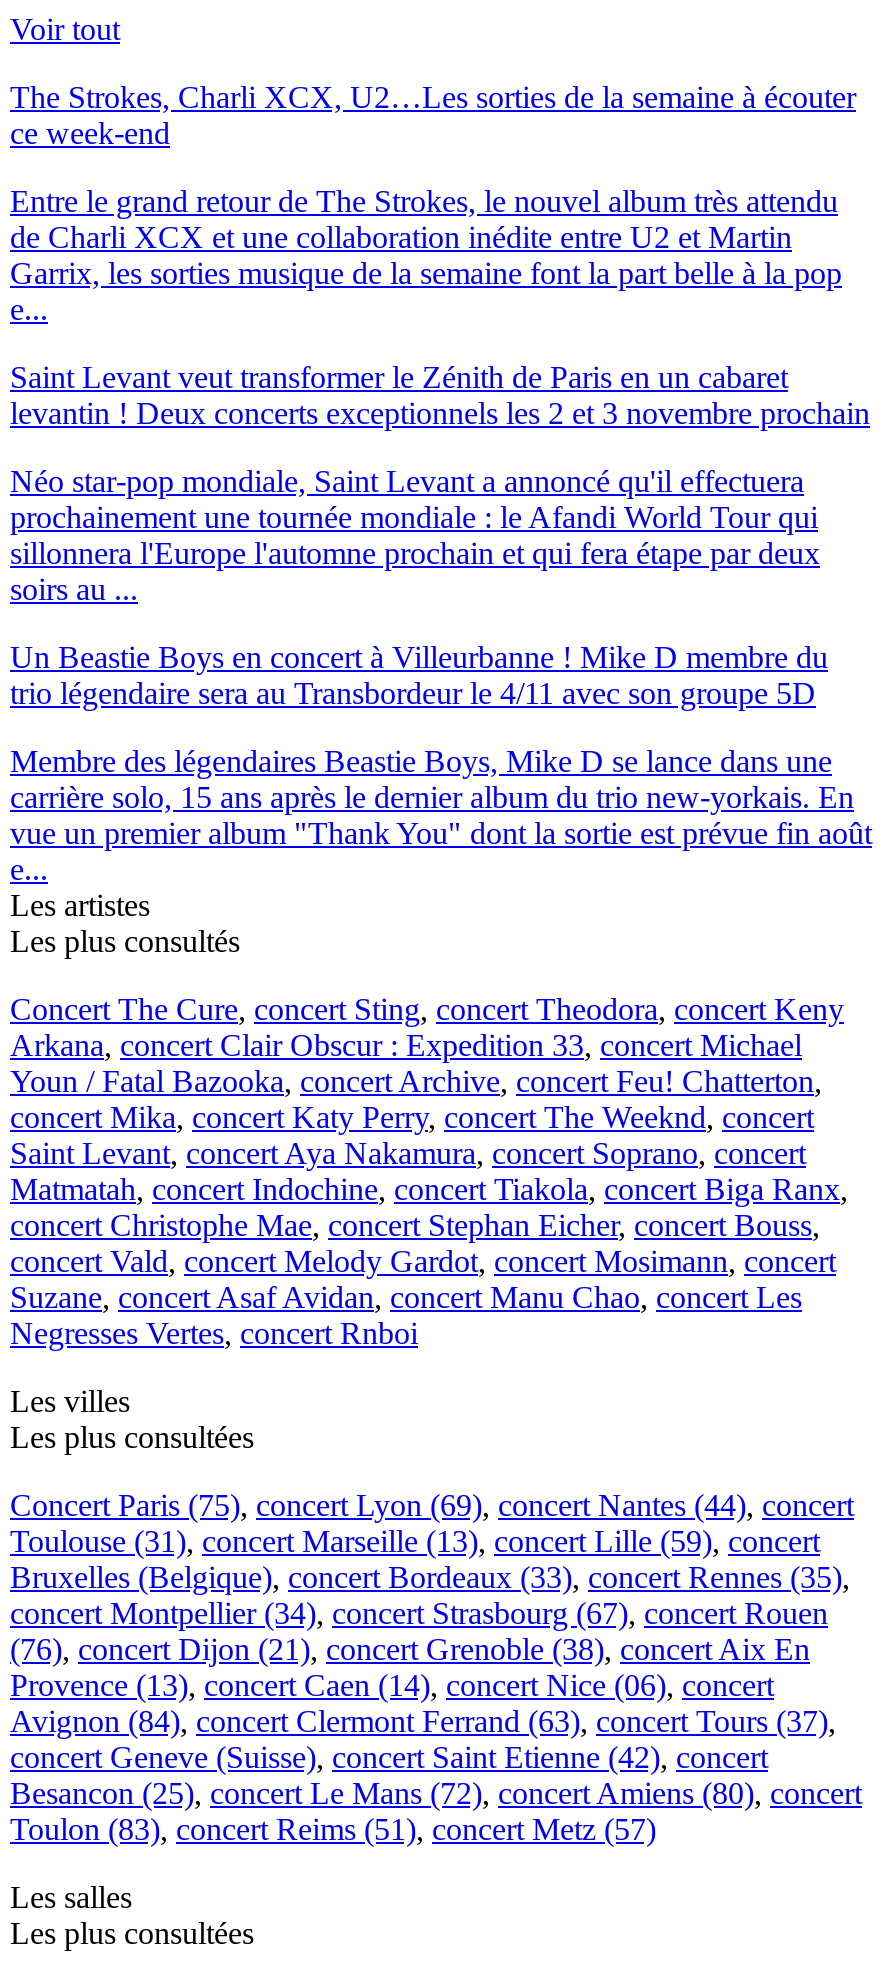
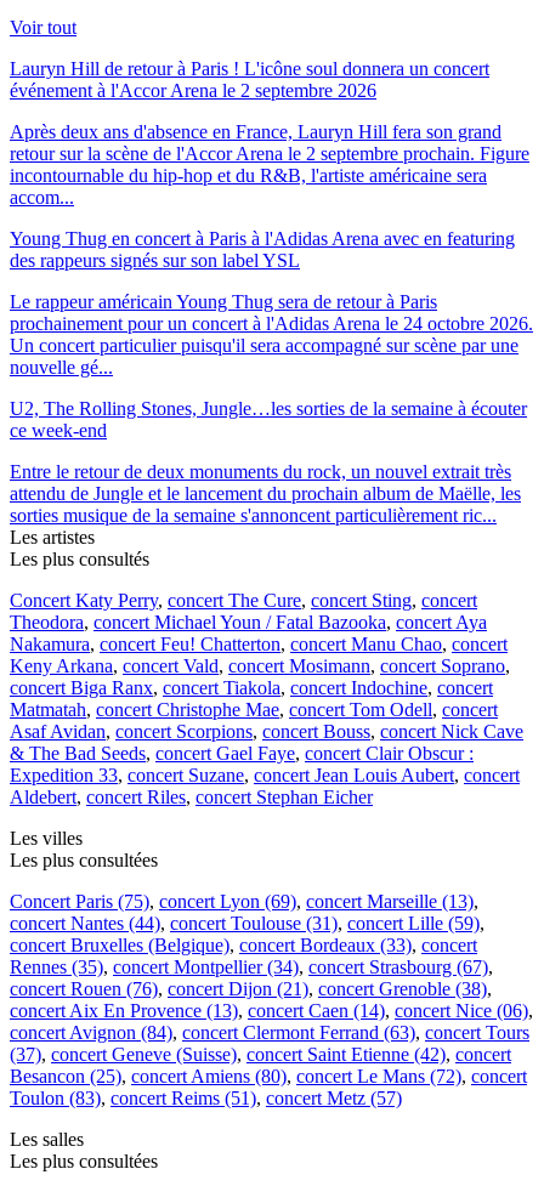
[10,80,856,114] The Strokes, Charli XCX, U2…Les sorties de la semaine à écouter -> [10,59,533,419] Lauryn Hill de retour à Paris ! L'icône soul donnera un concert | événement à l'Accor Arena le 2 septembre 2026 | Après deux ans d'absence en France, Lauryn Hill fera son grand | retour sur la scène de l'Accor Arena le 2 septembre prochain. Figure | incontournable du hip-hop et du R&B, l'artiste américaine sera | accom... | Young Thug en concert à Paris à l'Adidas Arena avec en featuring | des rappeurs signés sur son label YSL | Le rappeur américain Young Thug sera de retour à Paris | prochainement pour un concert à l'Adidas Arena le 24 octobre 2026. | Un concert particulier puisqu'il sera accompagné sur scène par une | nouvelle gé... | U2, The Rolling Stones, Jungle…les sorties de la semaine à écouter
moved [10,116,170,150] -> [10,420,107,441]: ce week-end
[10,184,872,886] Entre le grand retour de The Strokes, le nouvel album très attendu | de Charli XCX et une collaboration inédite entre U2 et Martin | Garrix, les sorties musique de la semaine font la part belle à la pop | e... | Saint Levant veut transformer le Zénith de Paris en un cabaret | levantin ! Deux concerts exceptionnels les 2 et 3 novembre prochain | Néo star-pop mondiale, Saint Levant a annoncé qu'il effectuera | prochainement une tournée mondiale : le Afandi World Tour qui | sillonnera l'Europe l'automne prochain et qui fera étape par deux | soirs au ... | Un Beastie Boys en concert à Villeurbanne ! Mike D membre du | trio légendaire sera au Transbordeur le 4/11 avec son groupe 5D | Membre des légendaires Beastie Boys, Mike D se lance dans une | carrière solo, 15 ans après le dernier album du trio new-yorkais. En | vue un premier album "Thank You" dont la sortie est prévue fin août | e... -> [10,462,521,526] Entre le retour de deux monuments du rock, un nouvel extrait très | attendu de Jungle et le lancement du prochain album de Maëlle, les | sorties musique de la semaine s'annoncent particulièrement ric...
[10,992,848,1350] Concert The Cure, concert Sting, concert Theodora, concert Keny | Arkana, concert Clair Obscur : Expedition 33, concert Michael | Youn / Fatal Bazooka, concert Archive, concert Feu! Chatterton, | concert Mika, concert Katy Perry, concert The Weeknd, concert | Saint Levant, concert Aya Nakamura, concert Soprano, concert | Matmatah, concert Indochine, concert Tiakola, concert Biga Ranx, | concert Christophe Mae, concert Stephan Eicher, concert Bouss, | concert Vald, concert Melody Gardot, concert Mosimann, concert | Suzane, concert Asaf Avidan, concert Manu Chao, concert Les | Negresses Vertes, concert Rnboi -> [10,590,523,807] Concert Katy Perry, concert The Cure, concert Sting, concert | Theodora, concert Michael Youn / Fatal Bazooka, concert Aya | Nakamura, concert Feu! Chatterton, concert Manu Chao, concert | Keny Arkana, concert Vald, concert Mosimann, concert Soprano, | concert Biga Ranx, concert Tiakola, concert Indochine, concert | Matmatah, concert Christophe Mae, concert Tom Odell, concert | Asaf Avidan, concert Scorpions, concert Bouss, concert Nick Cave | & The Bad Seeds, concert Gael Faye, concert Clair Obscur : | Expedition 33, concert Suzane, concert Jean Louis Aubert, concert | Aldebert, concert Riles, concert Stephan Eicher
[10,1488,862,1810] Concert Paris (75), concert Lyon (69), concert Nantes (44), concert | Toulouse (31),concert Marseille (13), concert Lille (59), concert | Bruxelles (Belgique), concert Bordeaux (33), concert Rennes (35), | concert Montpellier (34), concert Strasbourg (67), concert Rouen | (76), concert Dijon (21), concert Grenoble (38), concert Aix En | Provence (13), concert Caen (14), concert Nice (06), concert | Avignon (84), concert Clermont Ferrand (63), concert Tours (37), | concert Geneve (Suisse), concert Saint Etienne (42), concert | Besancon (25), concert Le Mans (72), concert Amiens (80), concert -> [10,891,533,1087] Concert Paris (75), concert Lyon (69), concert Marseille (13), | concert Nantes (44), concert Toulouse (31), concert Lille (59), | concert Bruxelles (Belgique), concert Bordeaux (33), concert | Rennes (35), concert Montpellier (34), concert Strasbourg (67), | concert Rouen (76), concert Dijon (21), concert Grenoble (38), | concert Aix En Provence (13), concert Caen (14), concert Nice (06), | concert Avignon (84), concert Clermont Ferrand (63), concert Tours | (37), concert Geneve (Suisse), concert Saint Etienne (42), concert | Besancon (25), concert Amiens (80), concert Le Mans (72), concert

